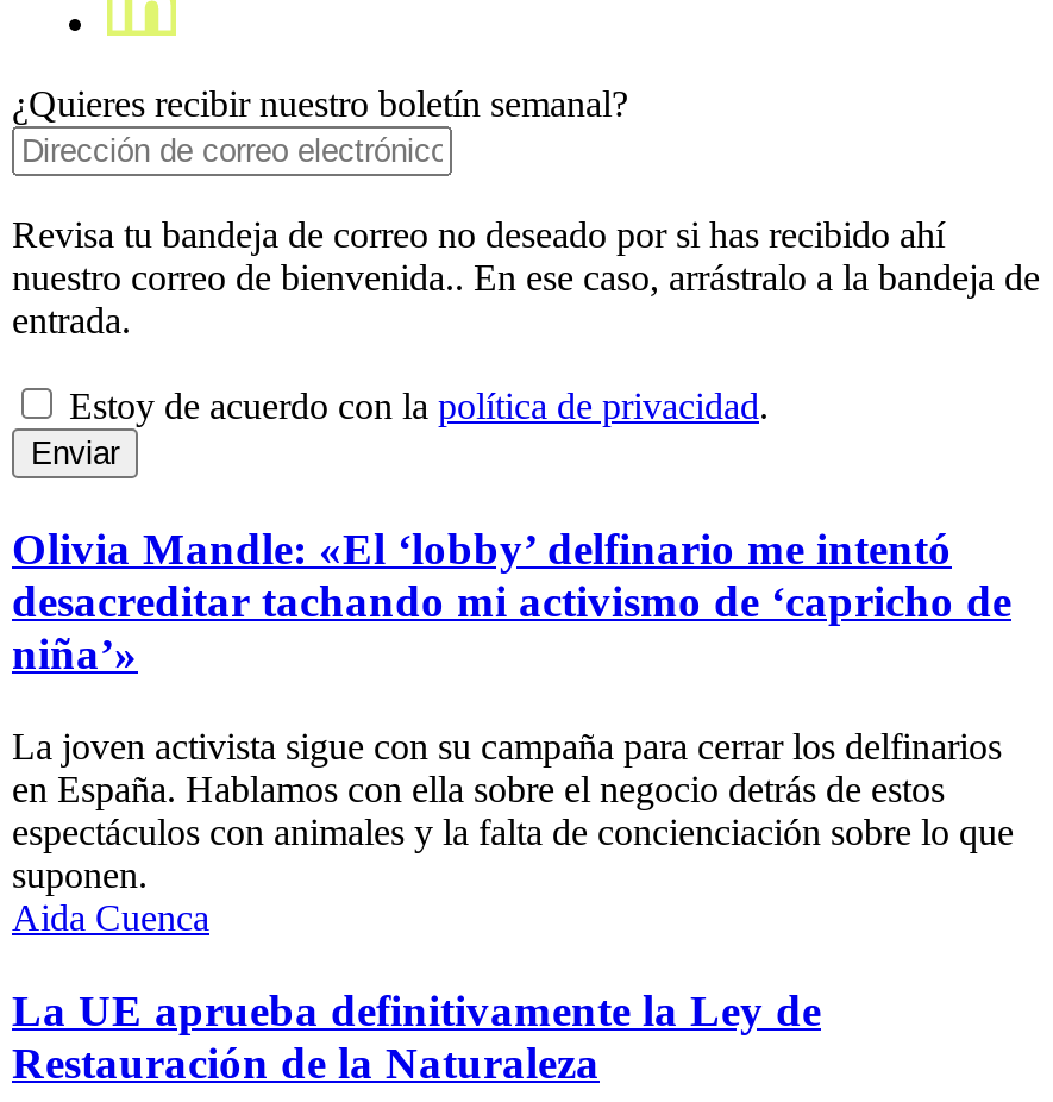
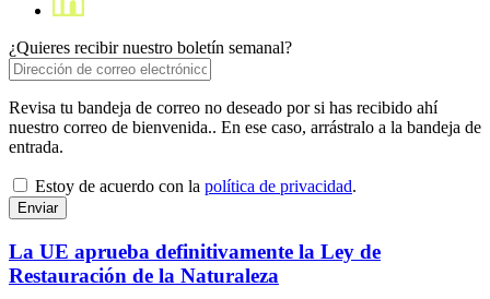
[12,524,1014,938] Olivia Mandle: «El ‘lobby’ delfinario me intentó | desacreditar tachando mi activismo de ‘capricho de | niña’» | La joven activista sigue con su campaña para cerrar los delfinarios | en España. Hablamos con ella sobre el negocio detrás de estos | espectáculos con animales y la falta de concienciación sobre lo que | suponen. | Aida Cuenca -> none

